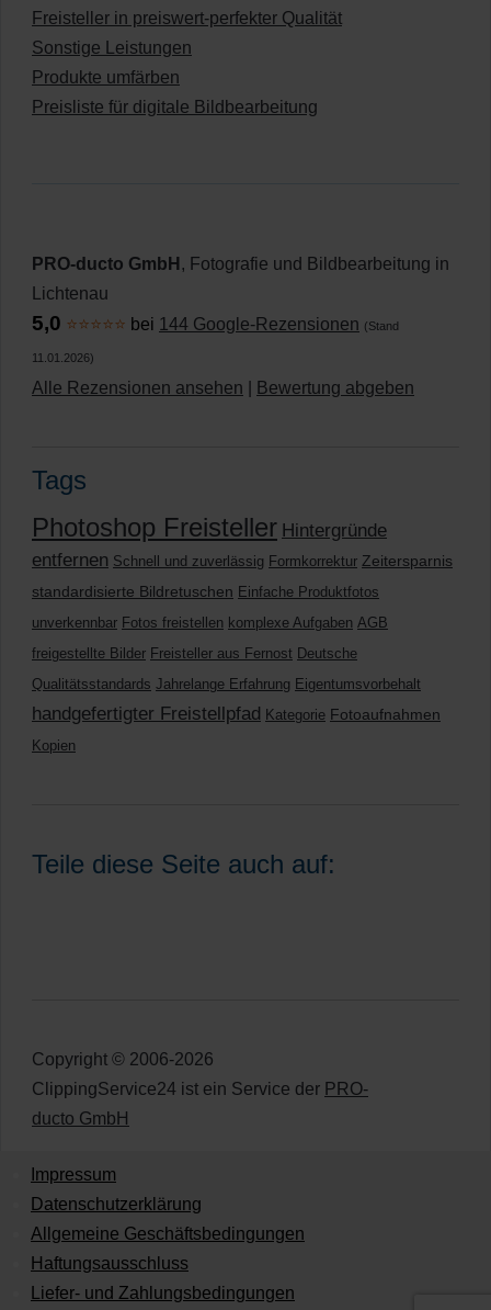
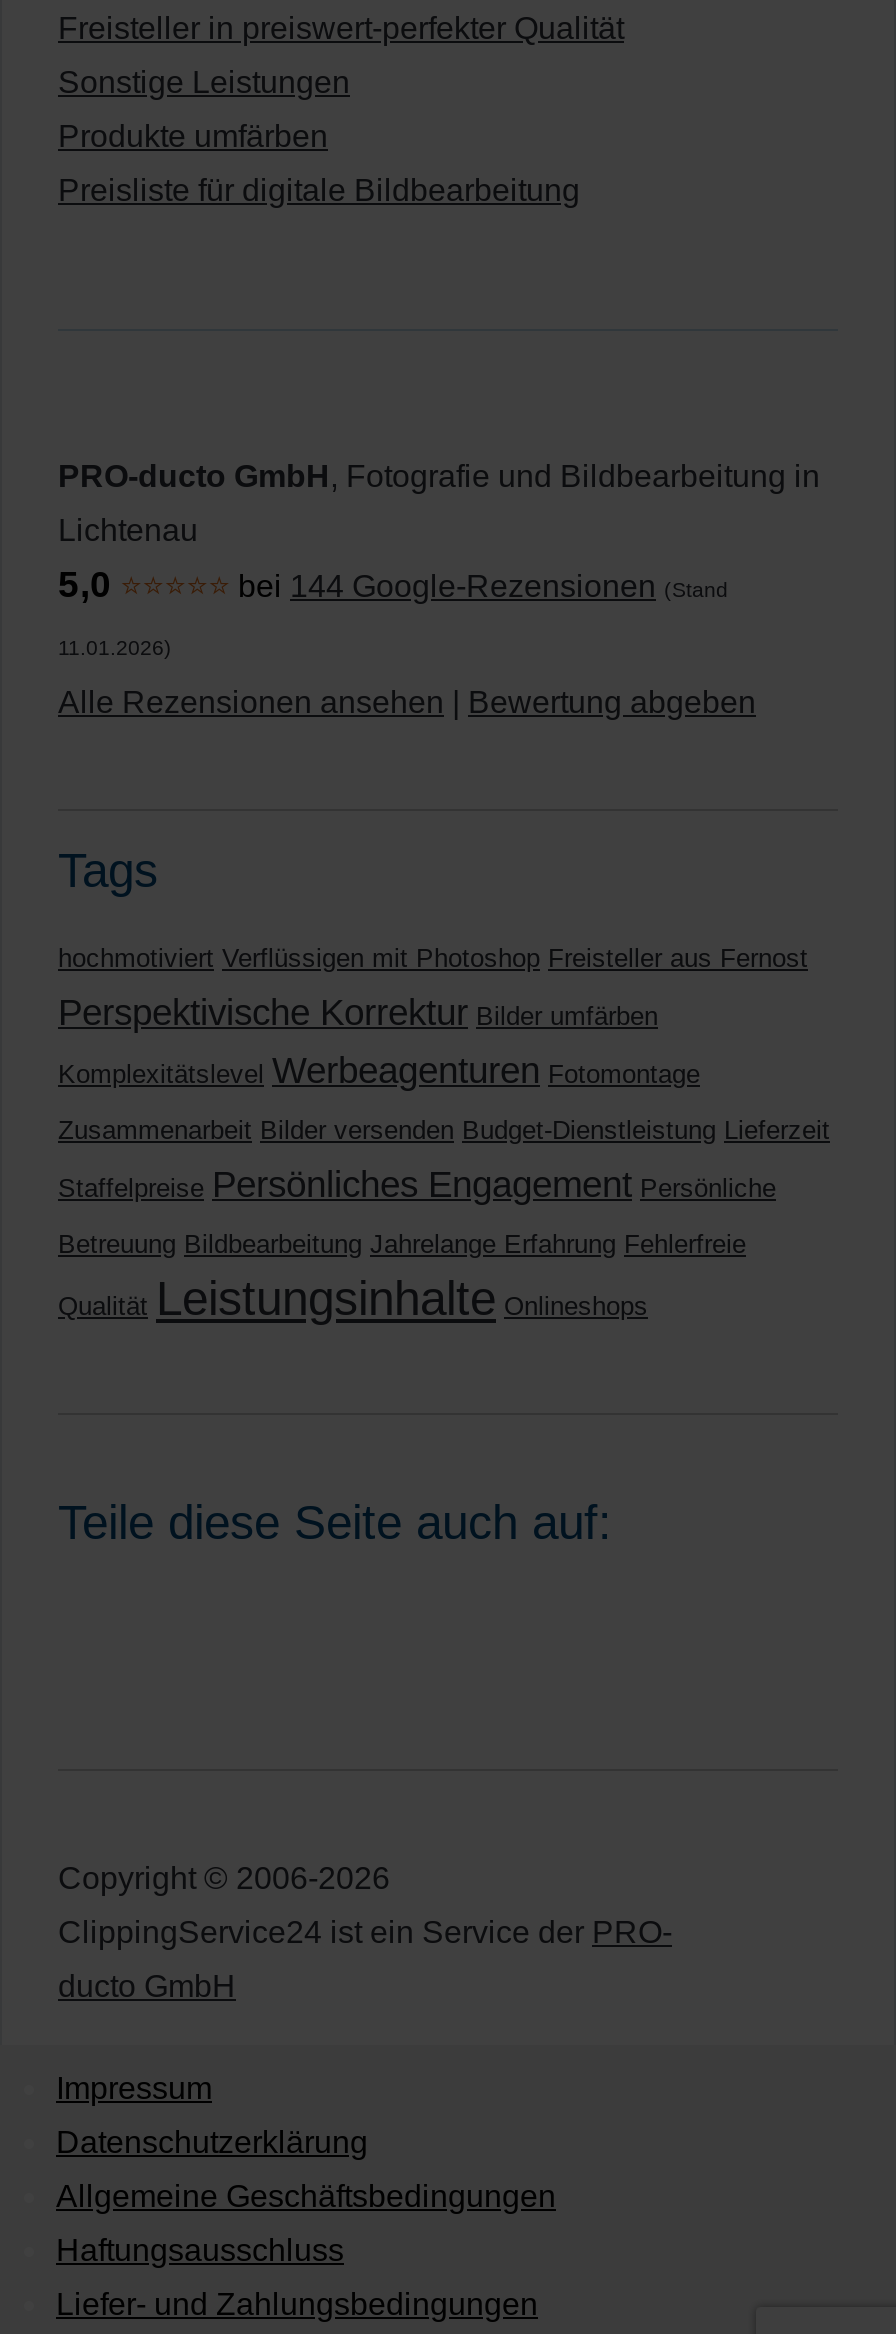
[32,512,453,754] Photoshop Freisteller Hintergründe | entfernen Schnell und zuverlässig Formkorrektur Zeitersparnis | standardisierte Bildretuschen Einfache Produktfotos | unverkennbar Fotos freistellen komplexe Aufgaben AGB | freigestellte Bilder Freisteller aus Fernost Deutsche | Qualitätsstandards Jahrelange Erfahrung Eigentumsvorbehalt | handgefertigter Freistellpfad Kategorie Fotoaufnahmen | Kopien -> [58,943,830,1325] hochmotiviert Verflüssigen mit Photoshop Freisteller aus Fernost | Perspektivische Korrektur Bilder umfärben | Komplexitätslevel Werbeagenturen Fotomontage | Zusammenarbeit Bilder versenden Budget-Dienstleistung Lieferzeit | Staffelpreise Persönliches Engagement Persönliche | Betreuung Bildbearbeitung Jahrelange Erfahrung Fehlerfreie | Qualität Leistungsinhalte Onlineshops

